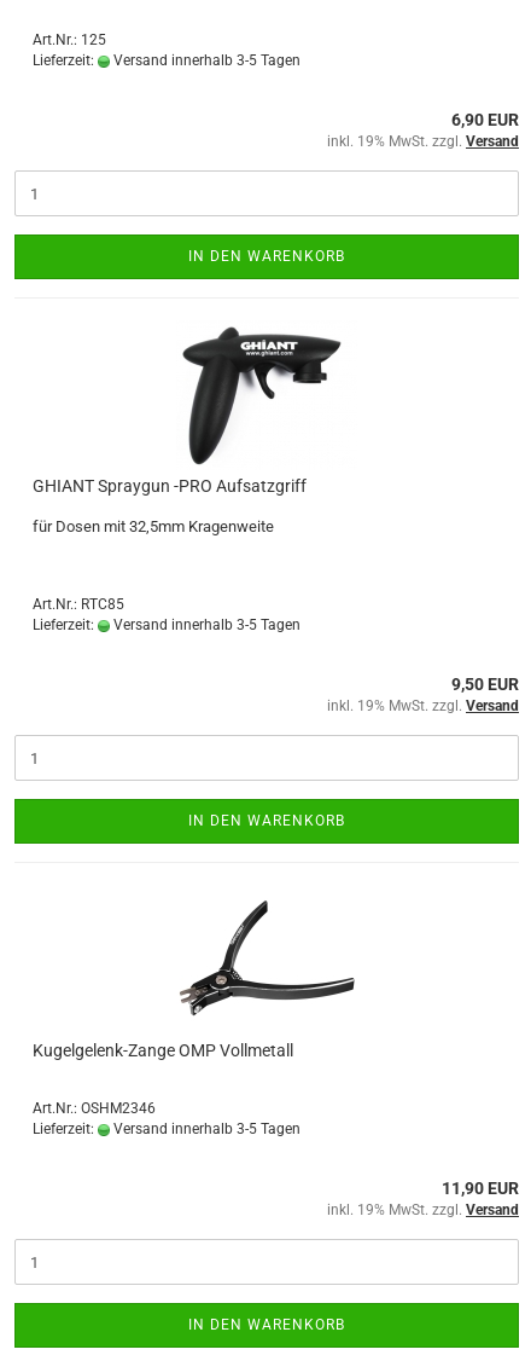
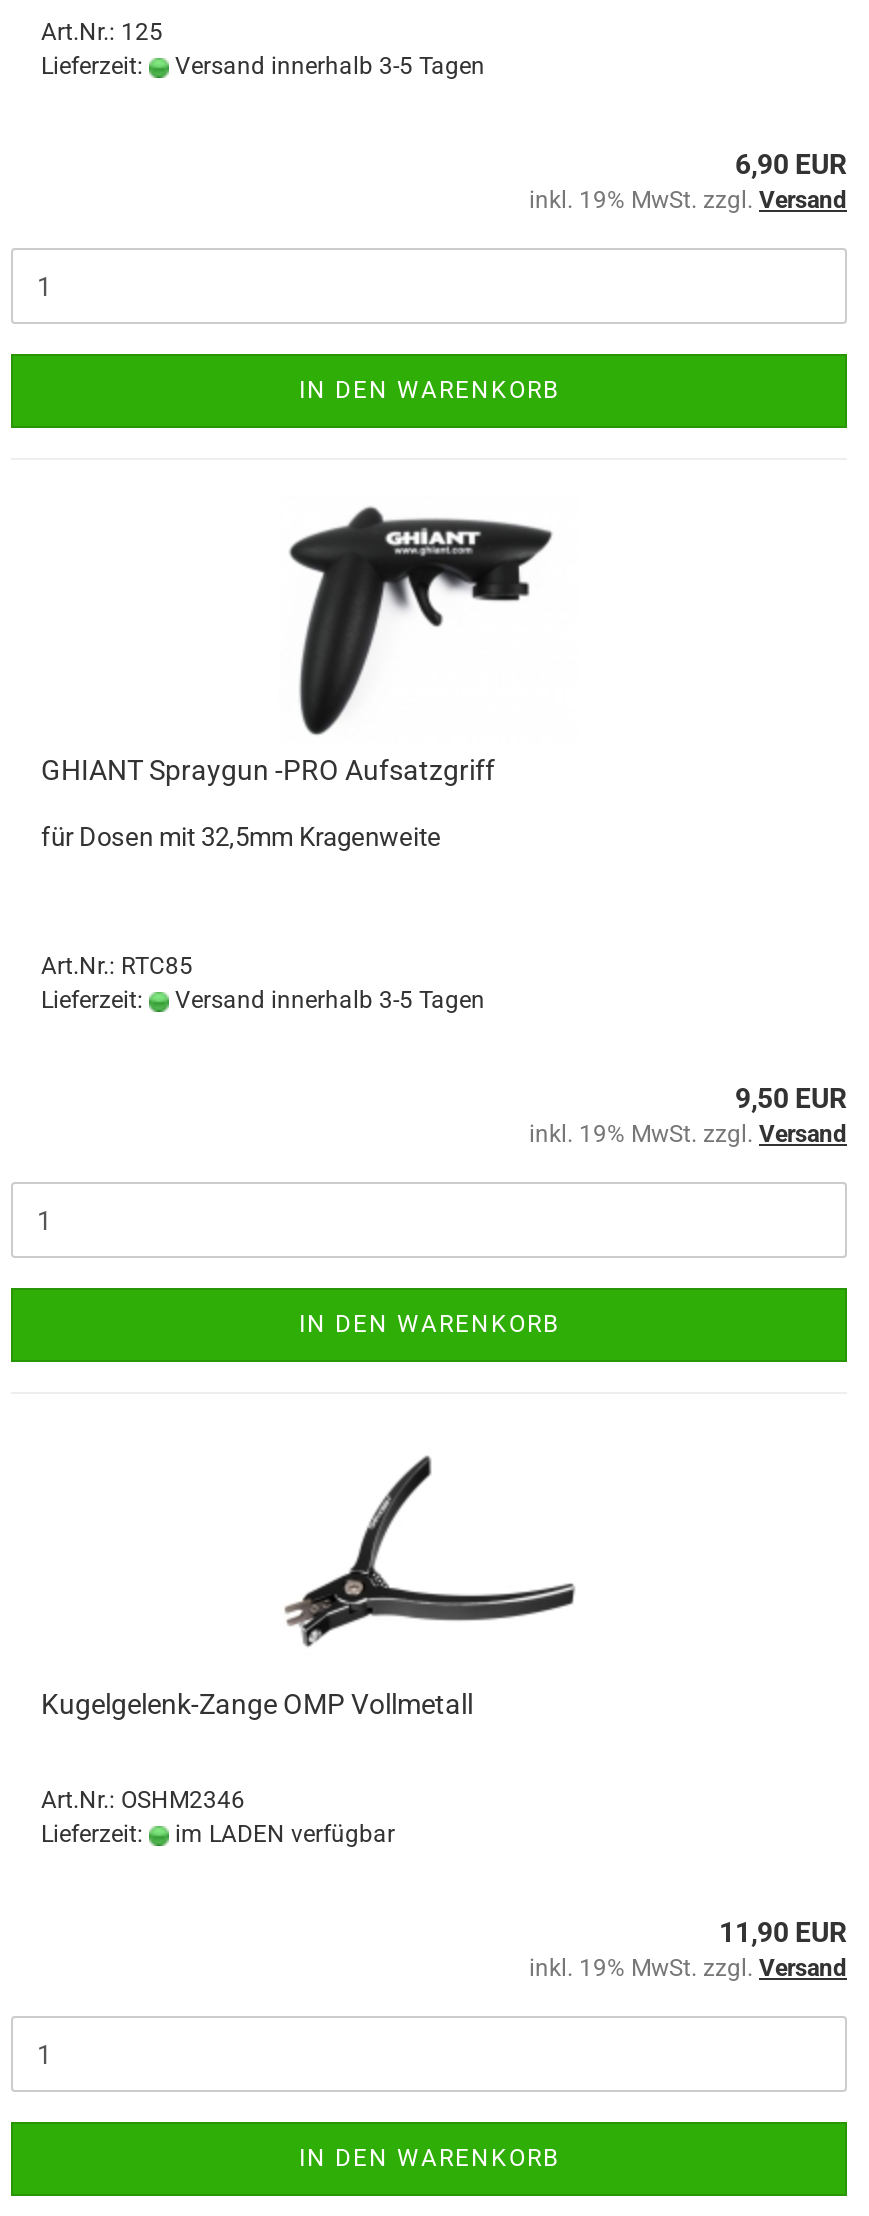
[110,1120,300,1137] Versand innerhalb 3-5 Tagen -> [169,1820,395,1848] im LADEN verfügbar

